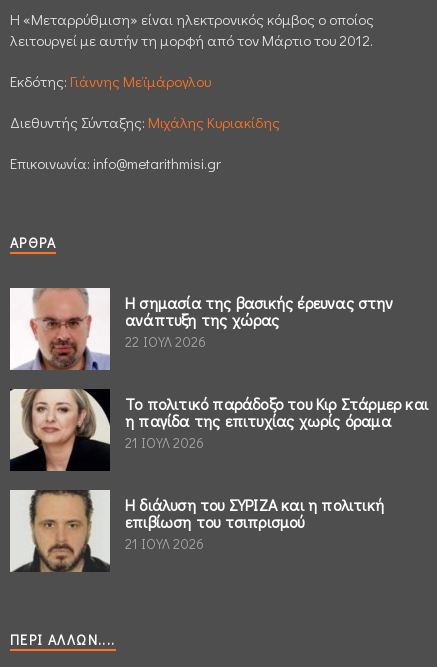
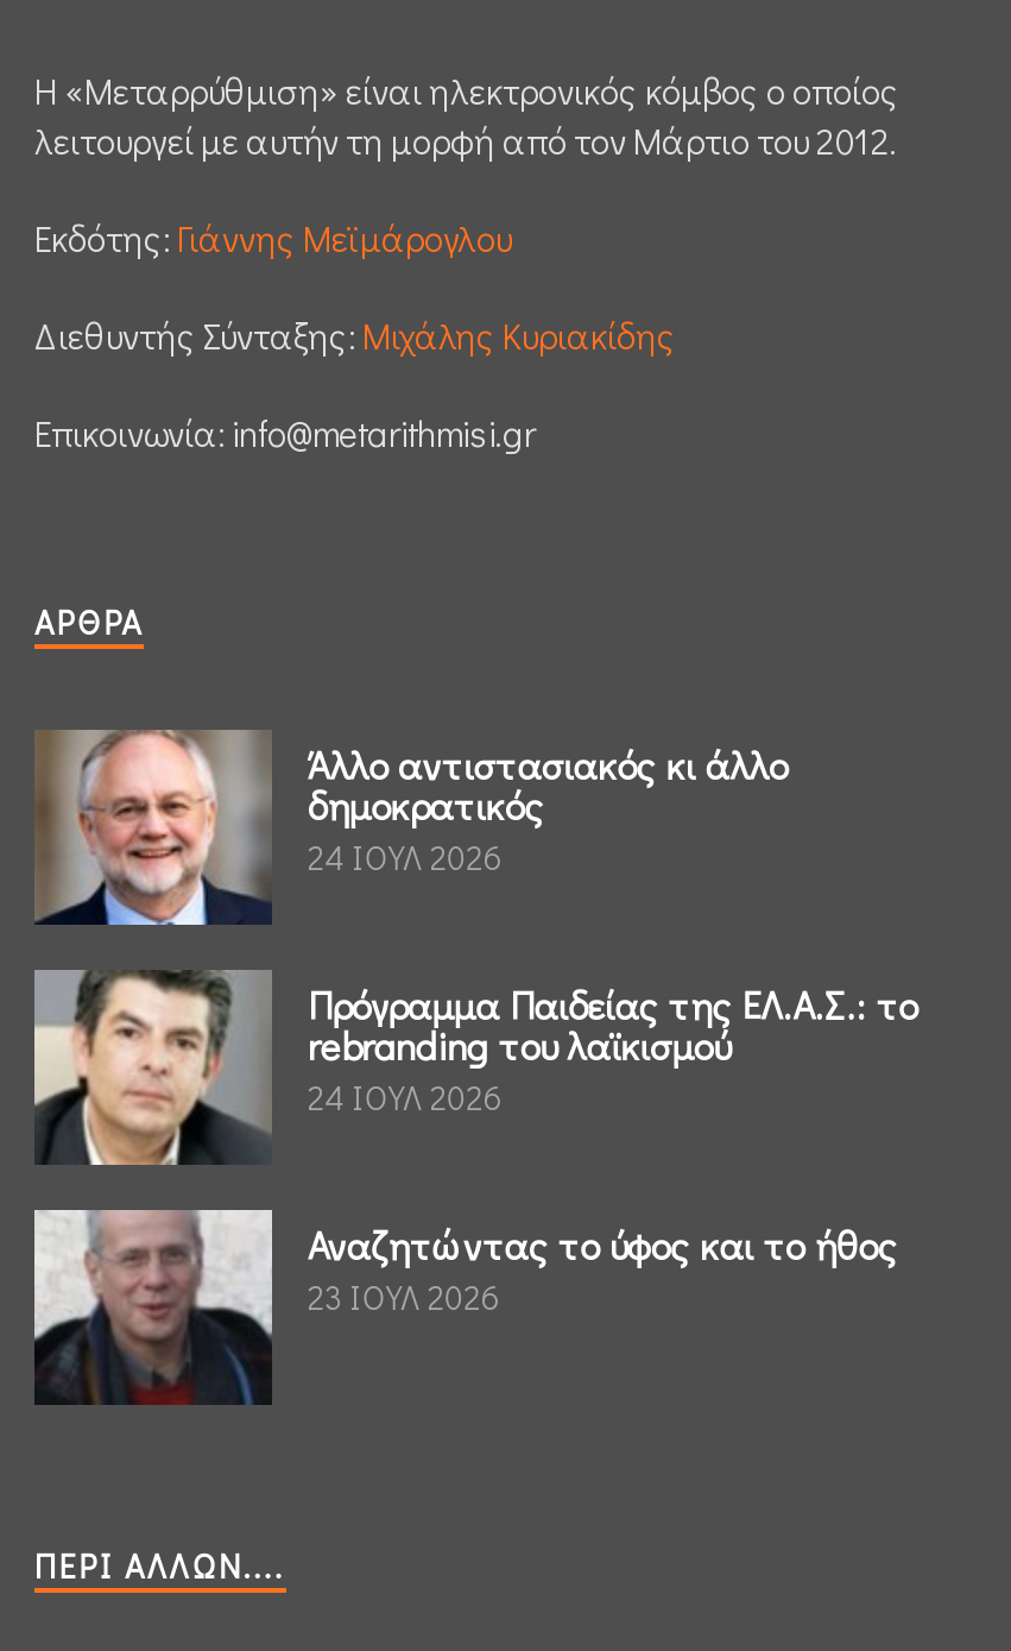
[9,287,393,371] [image] | Η σημασία της βασικής έρευνας στην | ανάπτυξη της χώρας | 22 ΙΟΥΛ 2026 -> [34,730,788,927] [image] | Άλλο αντιστασιακός κι άλλο | δημοκρατικός | 24 ΙΟΥΛ 2026
[9,388,428,472] [image] | Το πολιτικό παράδοξο του Κιρ Στάρμερ και | η παγίδα της επιτυχίας χωρίς όραμα | 21 ΙΟΥΛ 2026 -> [34,968,918,1167] [image] | Πρόγραμμα Παιδείας της ΕΛ.Α.Σ.: το | rebranding του λαϊκισμού | 24 ΙΟΥΛ 2026
[9,490,384,573] [image] | Η διάλυση του ΣΥΡΙΖΑ και η πολιτική | επιβίωση του τσιπρισμού | 21 ΙΟΥΛ 2026 -> [32,1208,897,1405] [image] | Αναζητώντας το ύφος και το ήθος | 23 ΙΟΥΛ 2026

